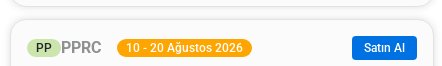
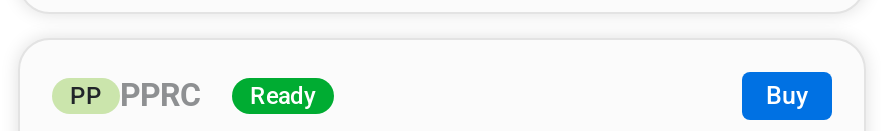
[126,41,405,55] 10 - 20 Ağustos 2026 | Satın Al -> [250,82,808,110] Ready | Buy

